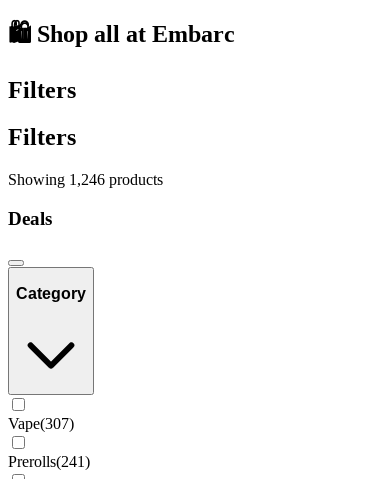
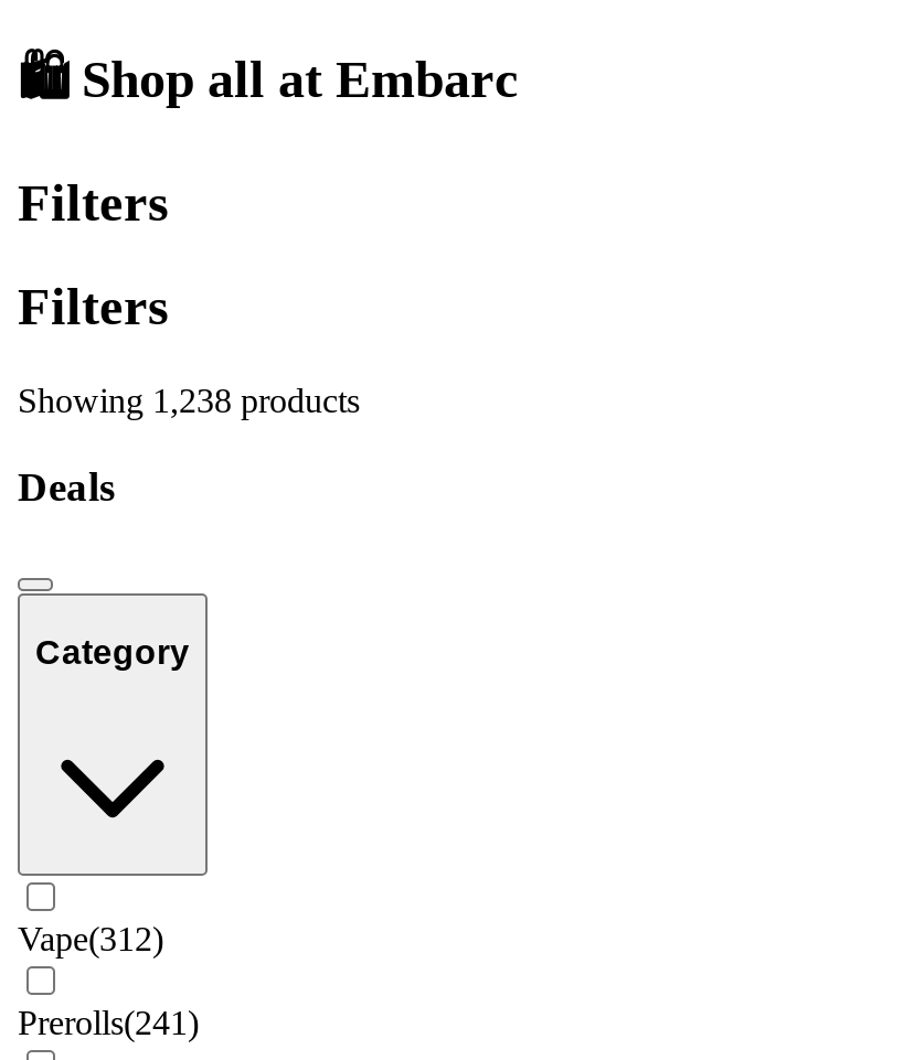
[8,171,163,188] Showing 1,246 products -> [18,382,360,419] Showing 1,238 products
[8,415,74,432] Vape(307) -> [18,919,163,957] Vape(312)

